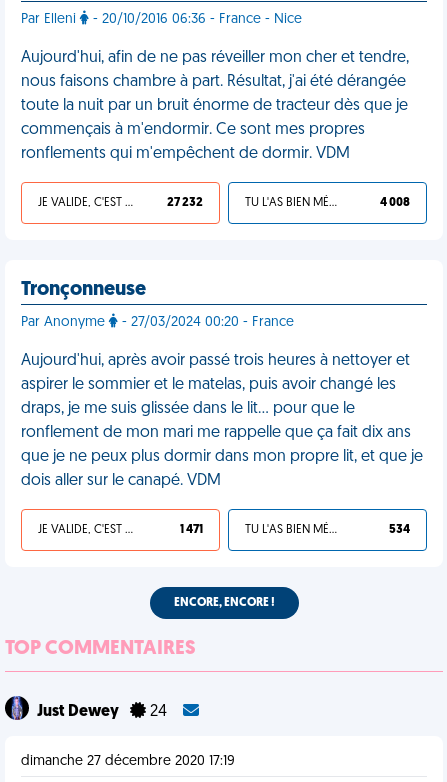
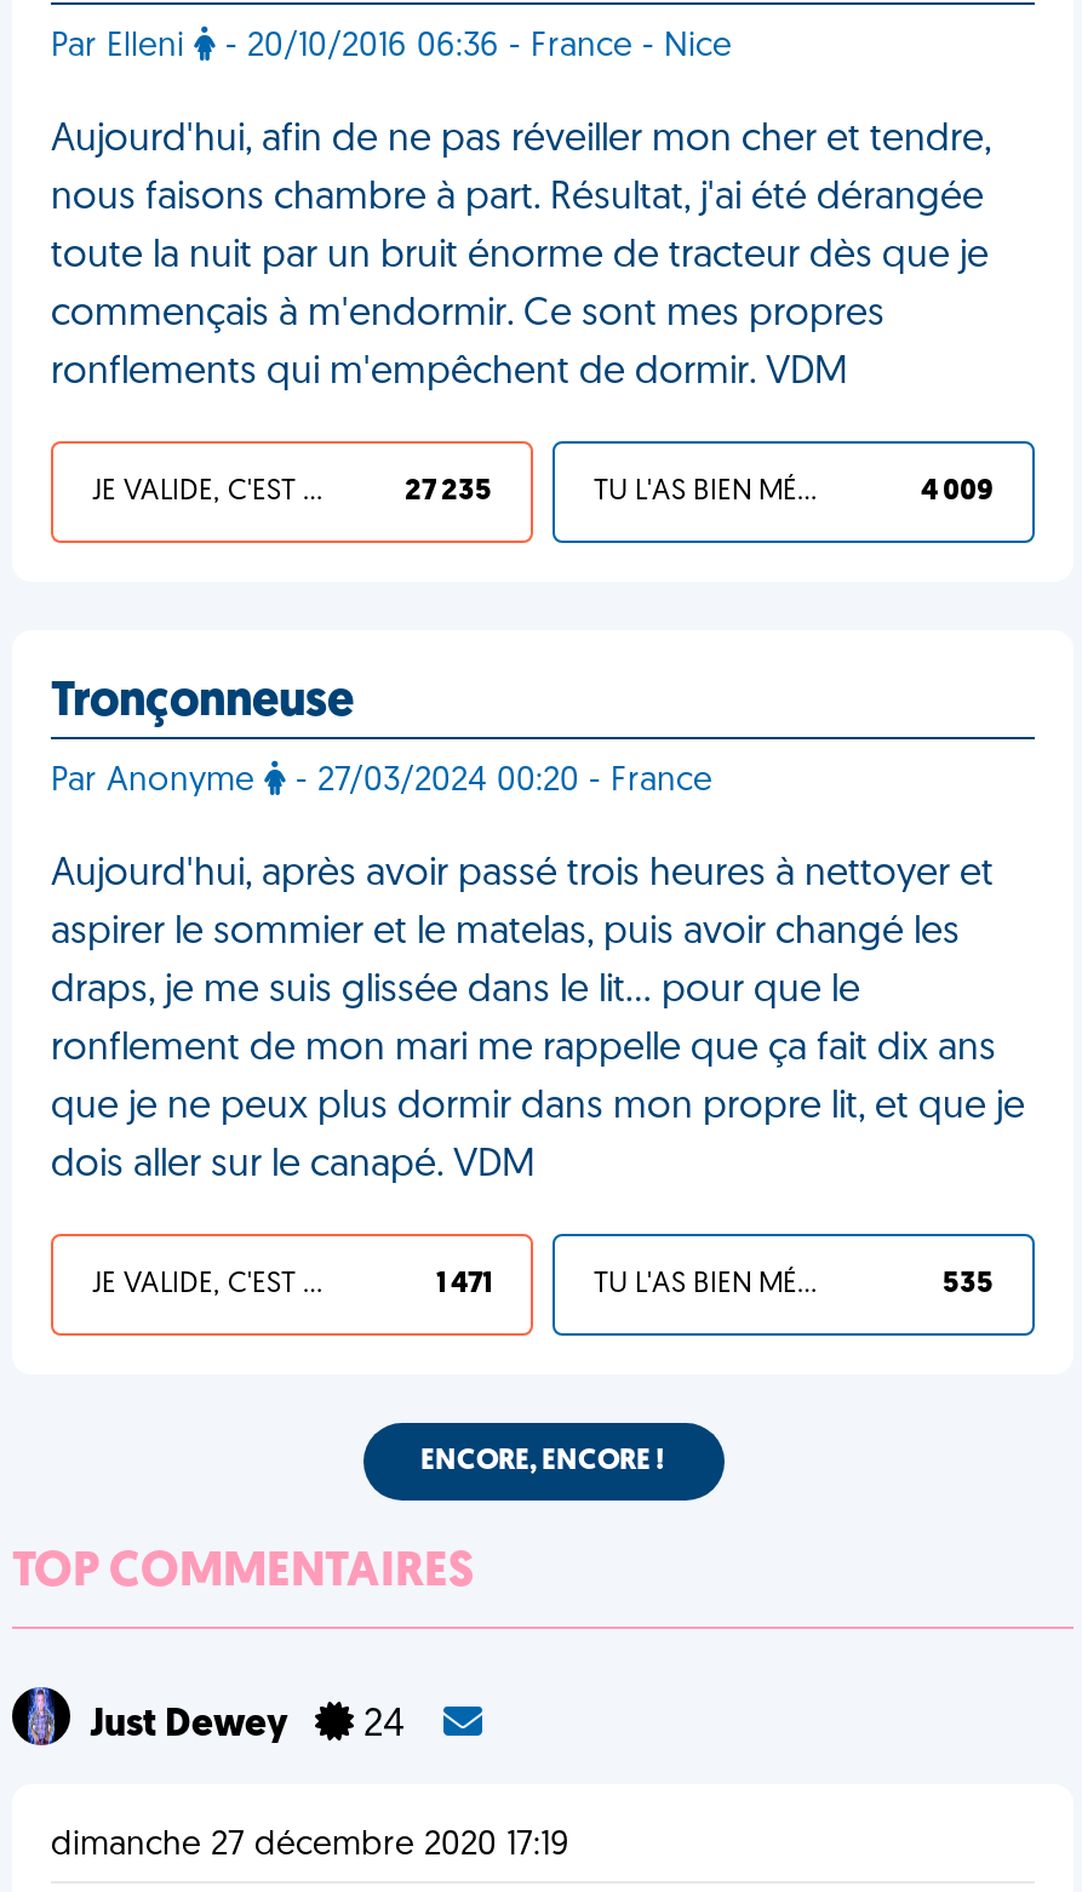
[167,197,203,209] 27 232 -> [405,478,492,507] 27 235
[380,197,410,209] 4 008 -> [921,478,994,507] 4 009
[389,524,410,536] 534 -> [943,1270,994,1299] 535

